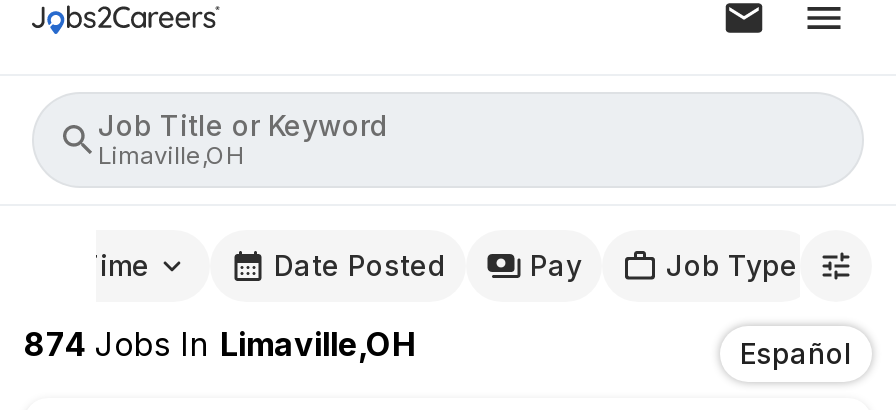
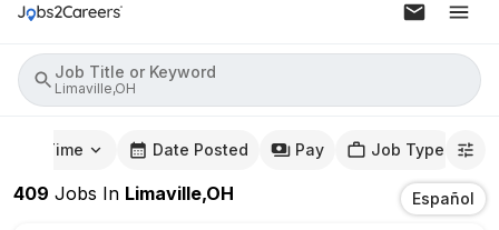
[24,324,416,364] 874 Jobs In Limaville,OH -> [13,182,234,204] 409 Jobs In Limaville,OH

